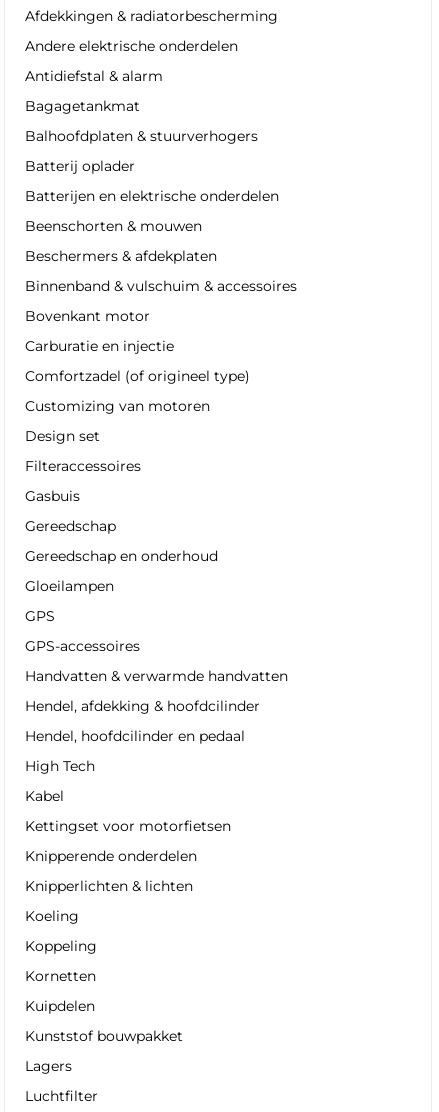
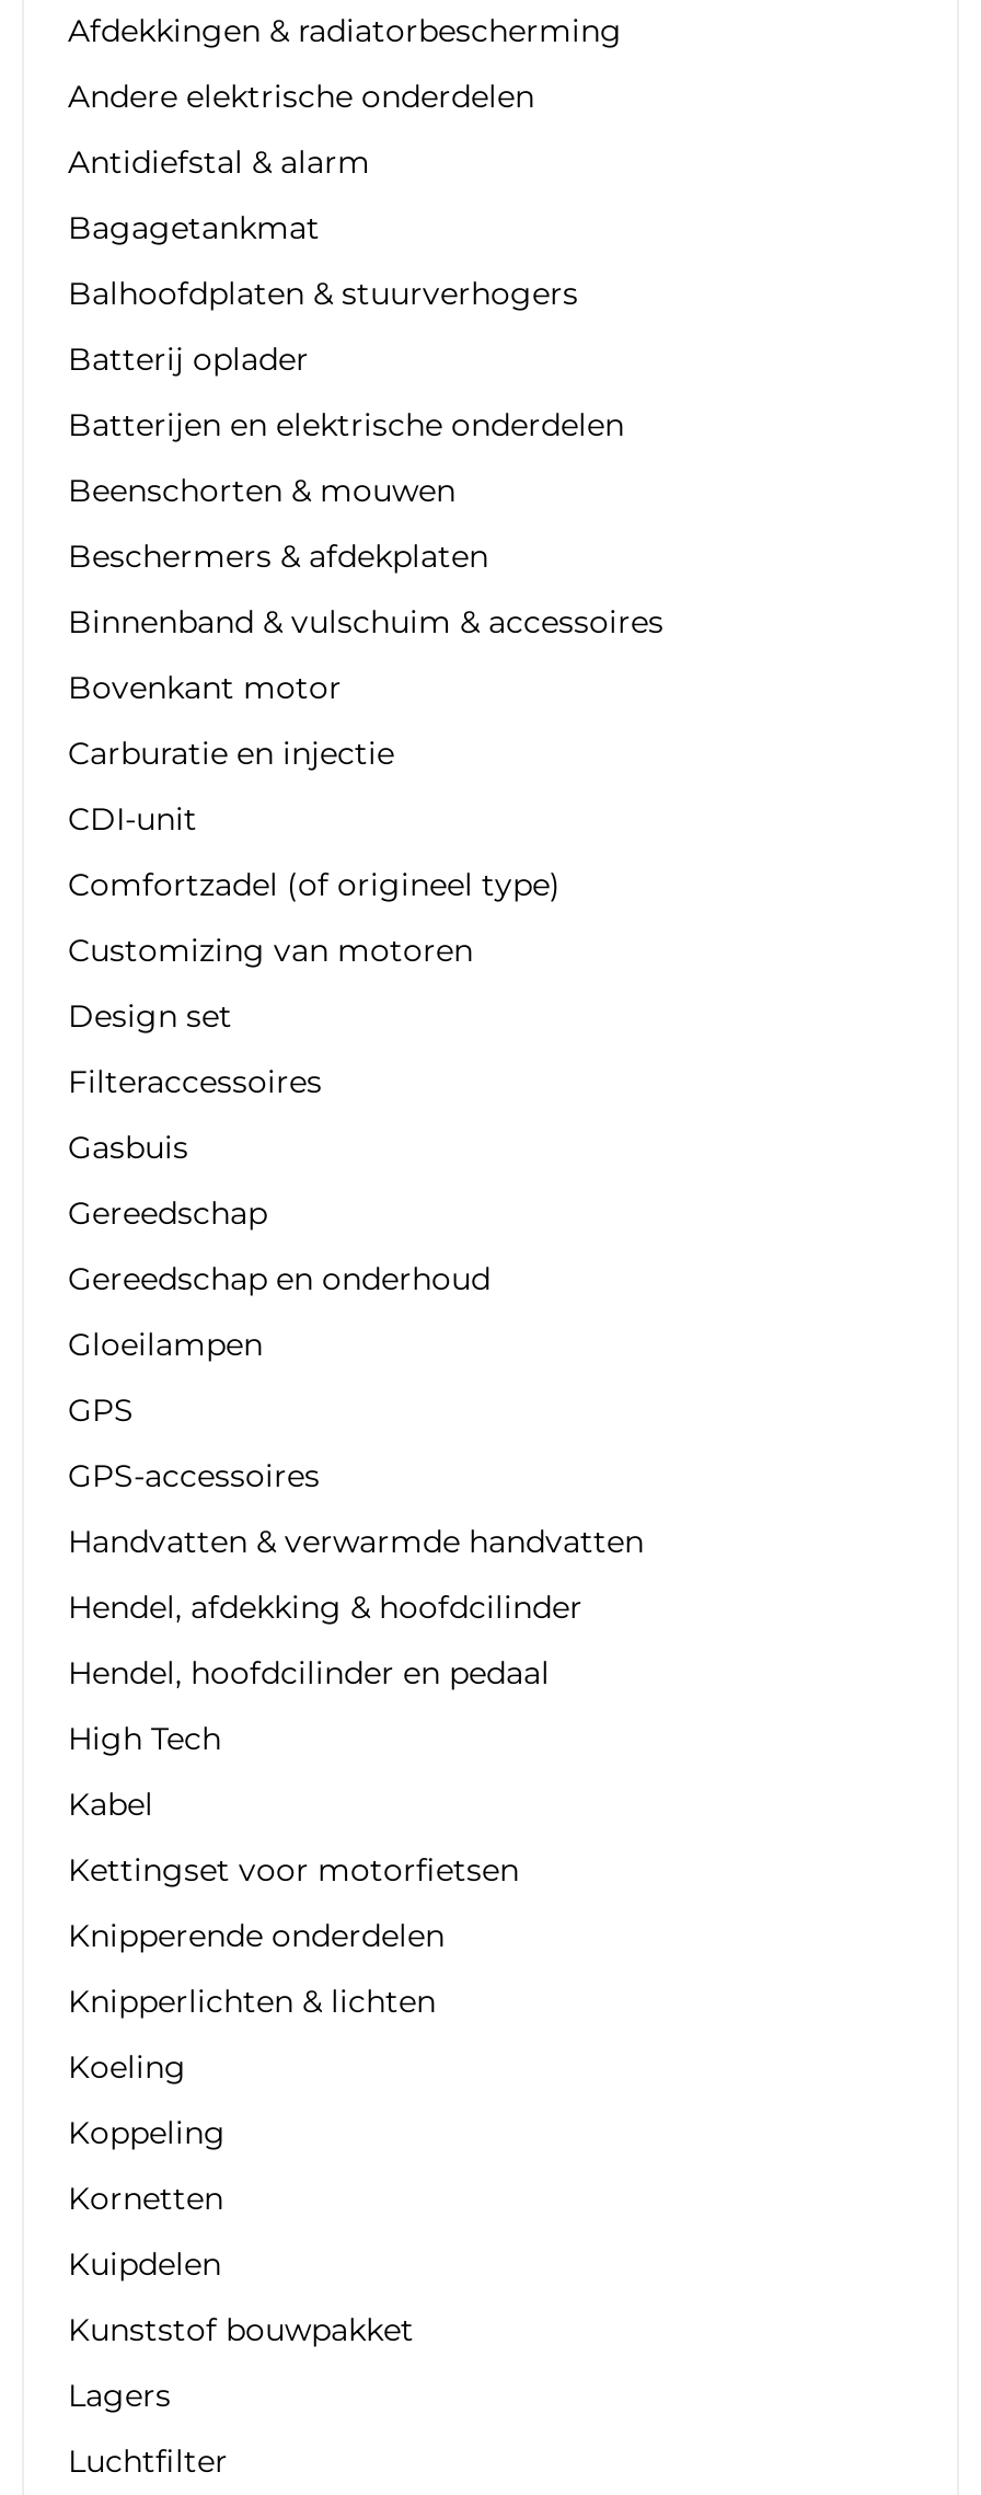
none -> [68,799,197,838] CDI-unit

